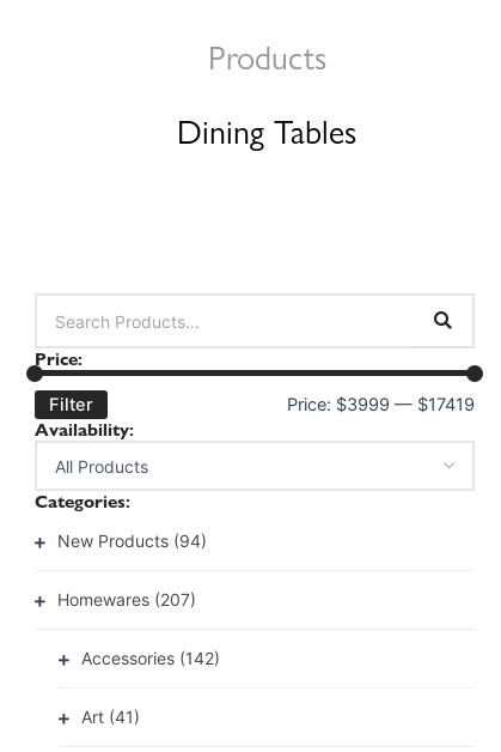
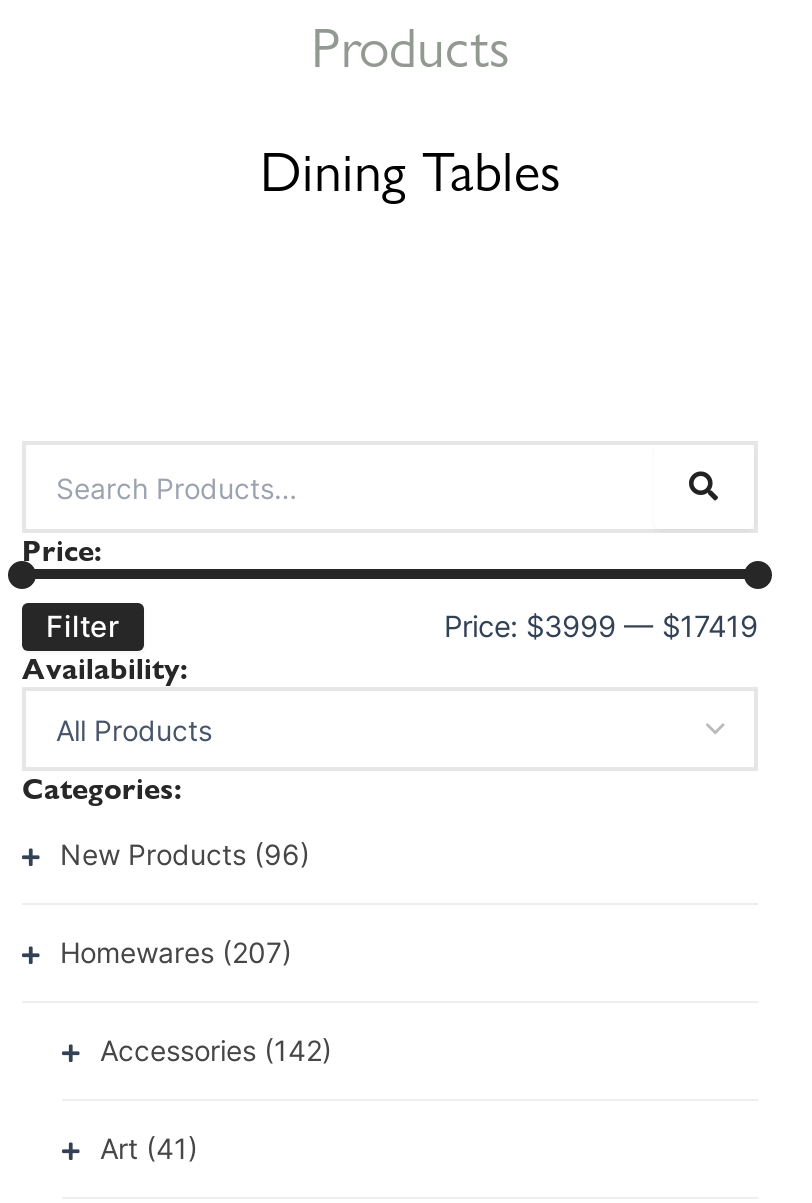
[57,531,207,551] New Products (94) -> [60,837,310,871] New Products (96)

